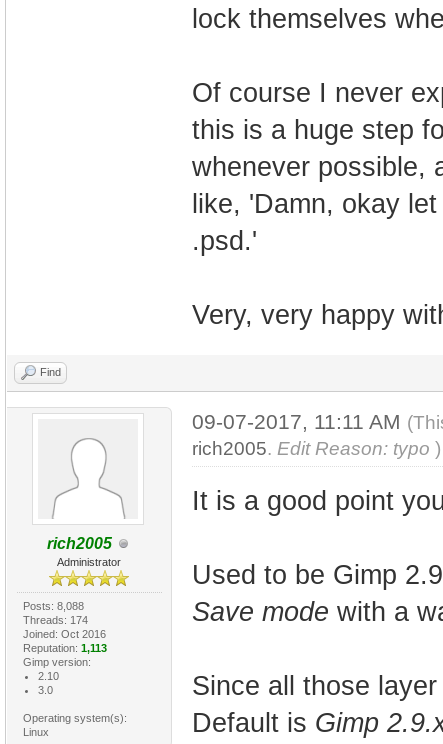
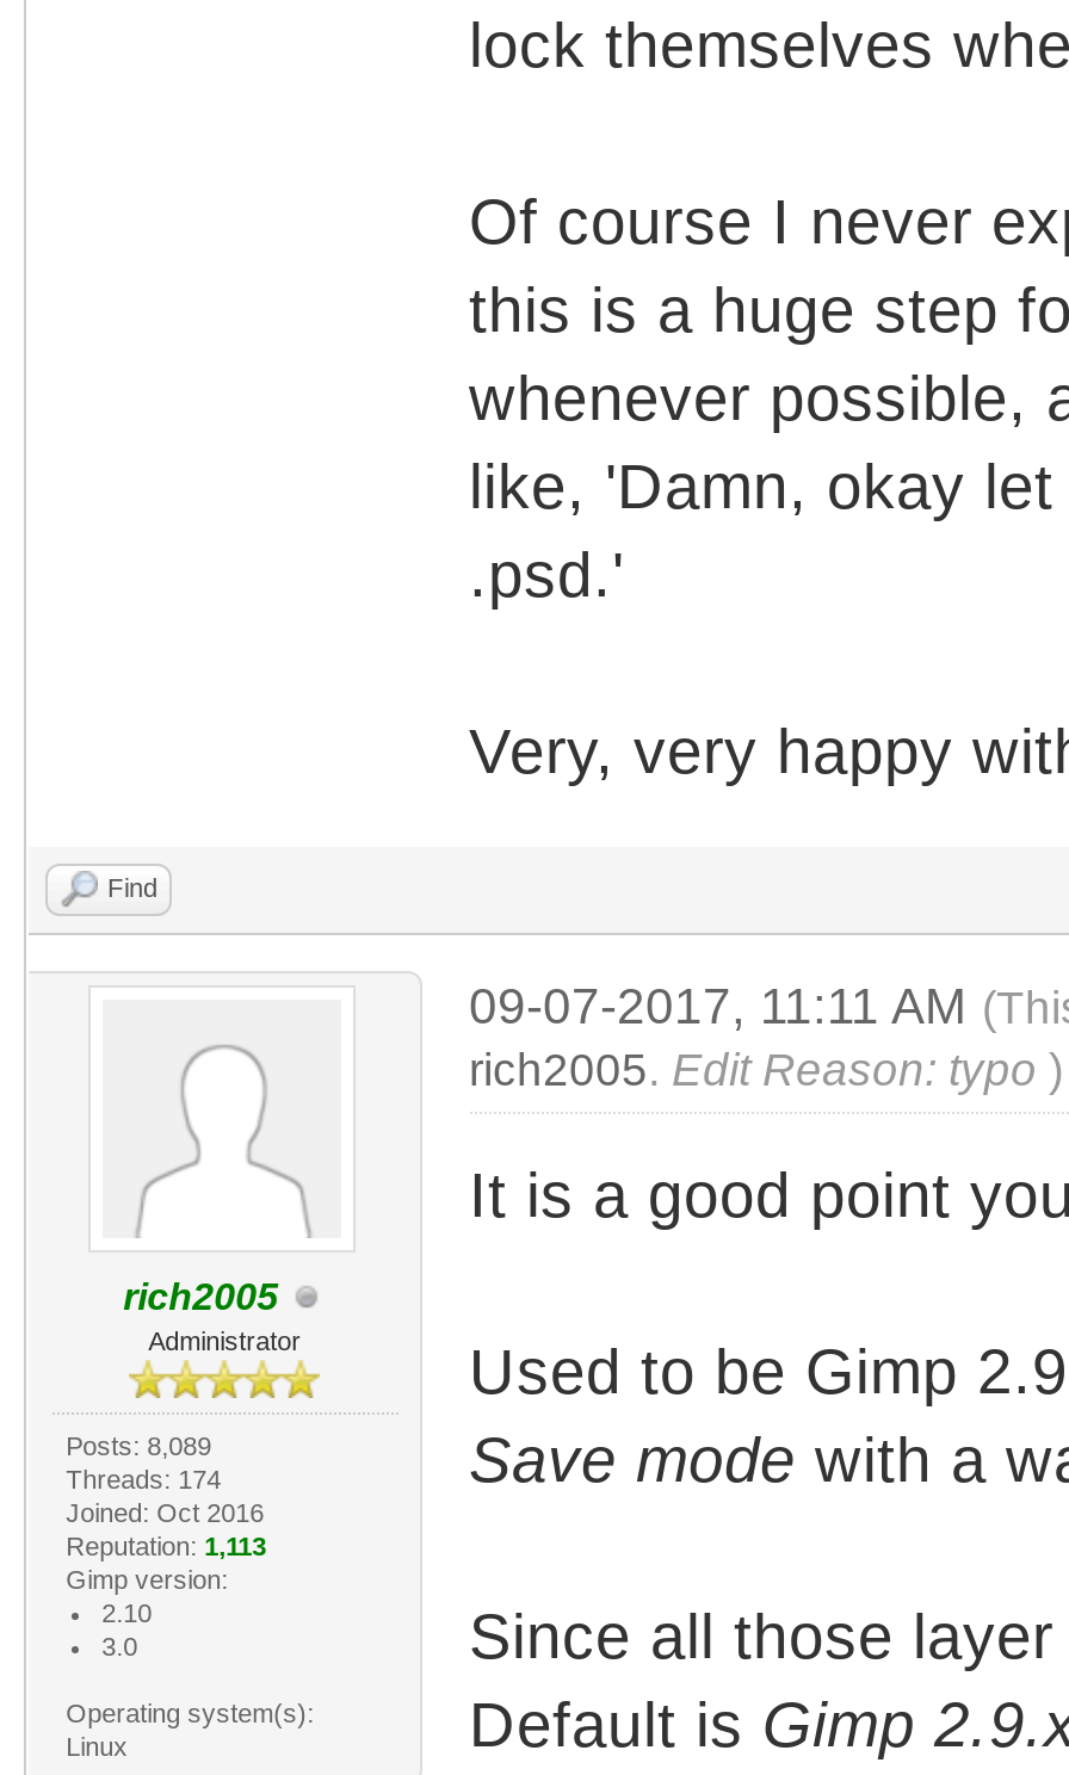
[23,600,84,612] Posts: 8,088 -> [66,1431,212,1460] Posts: 8,089

